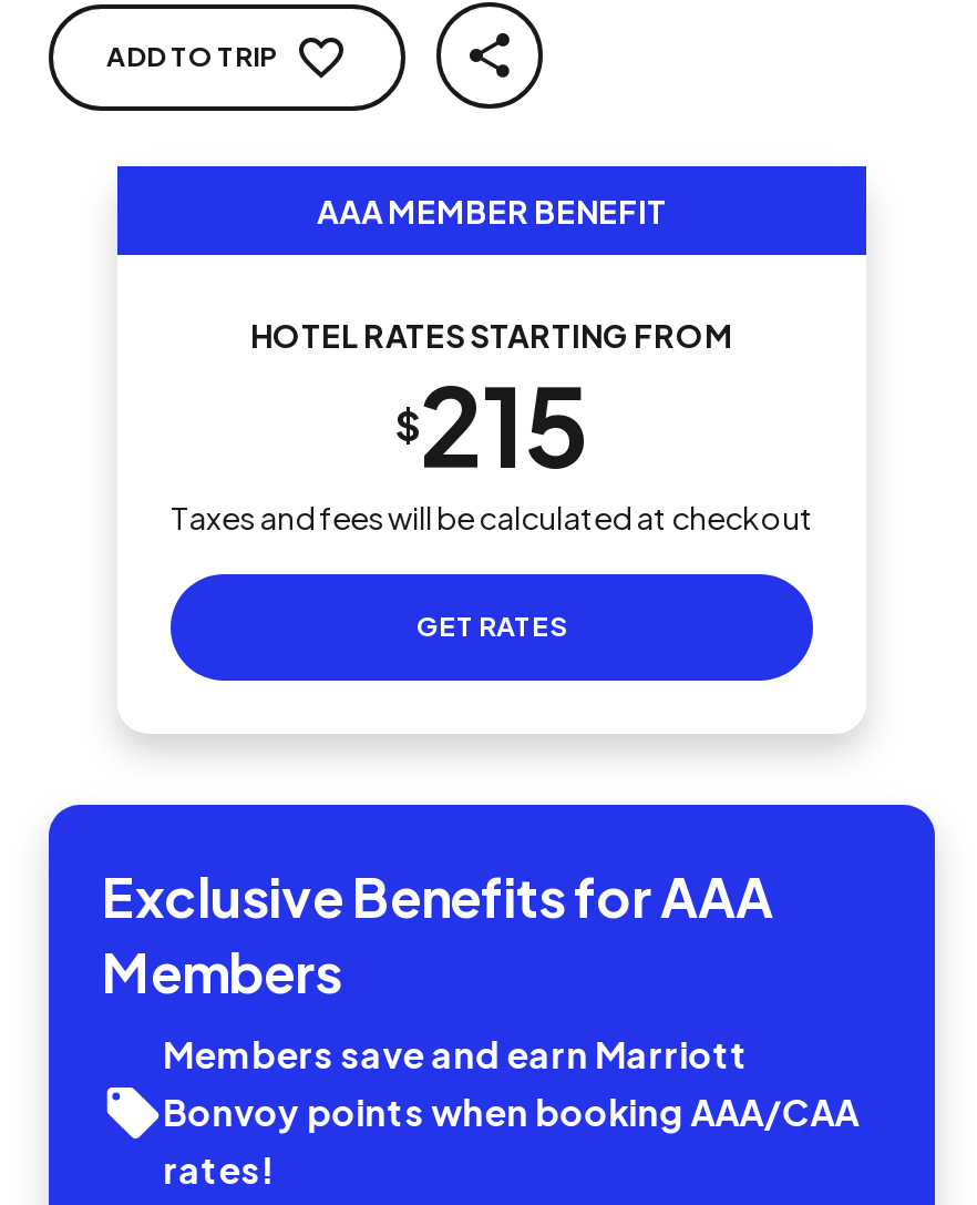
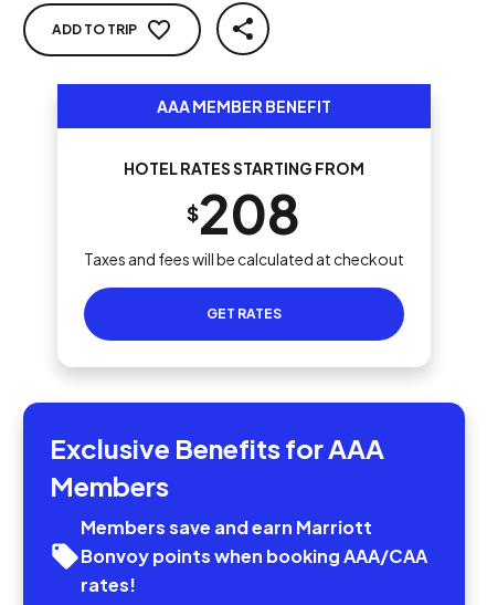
[395,357,588,492] $215 -> [187,179,301,247] $208

